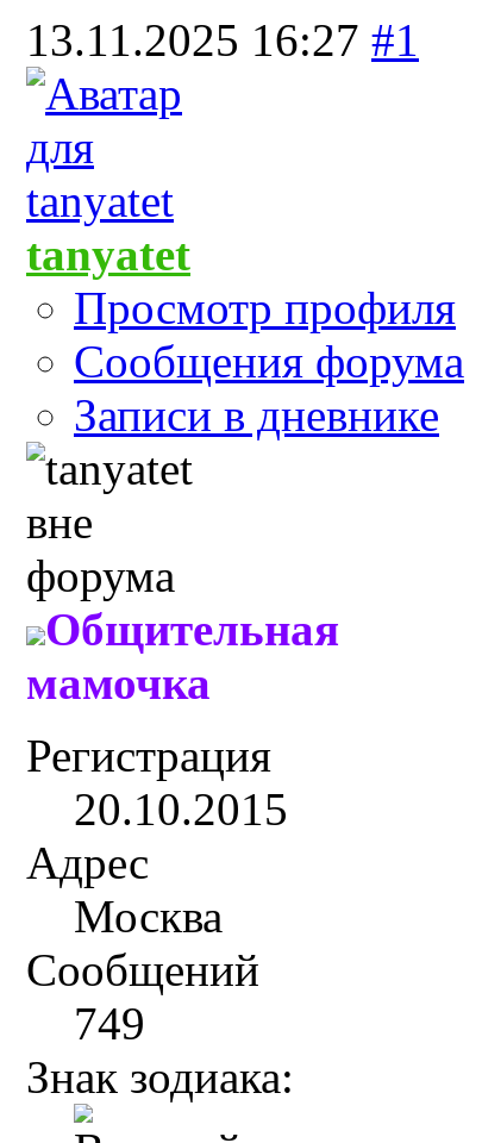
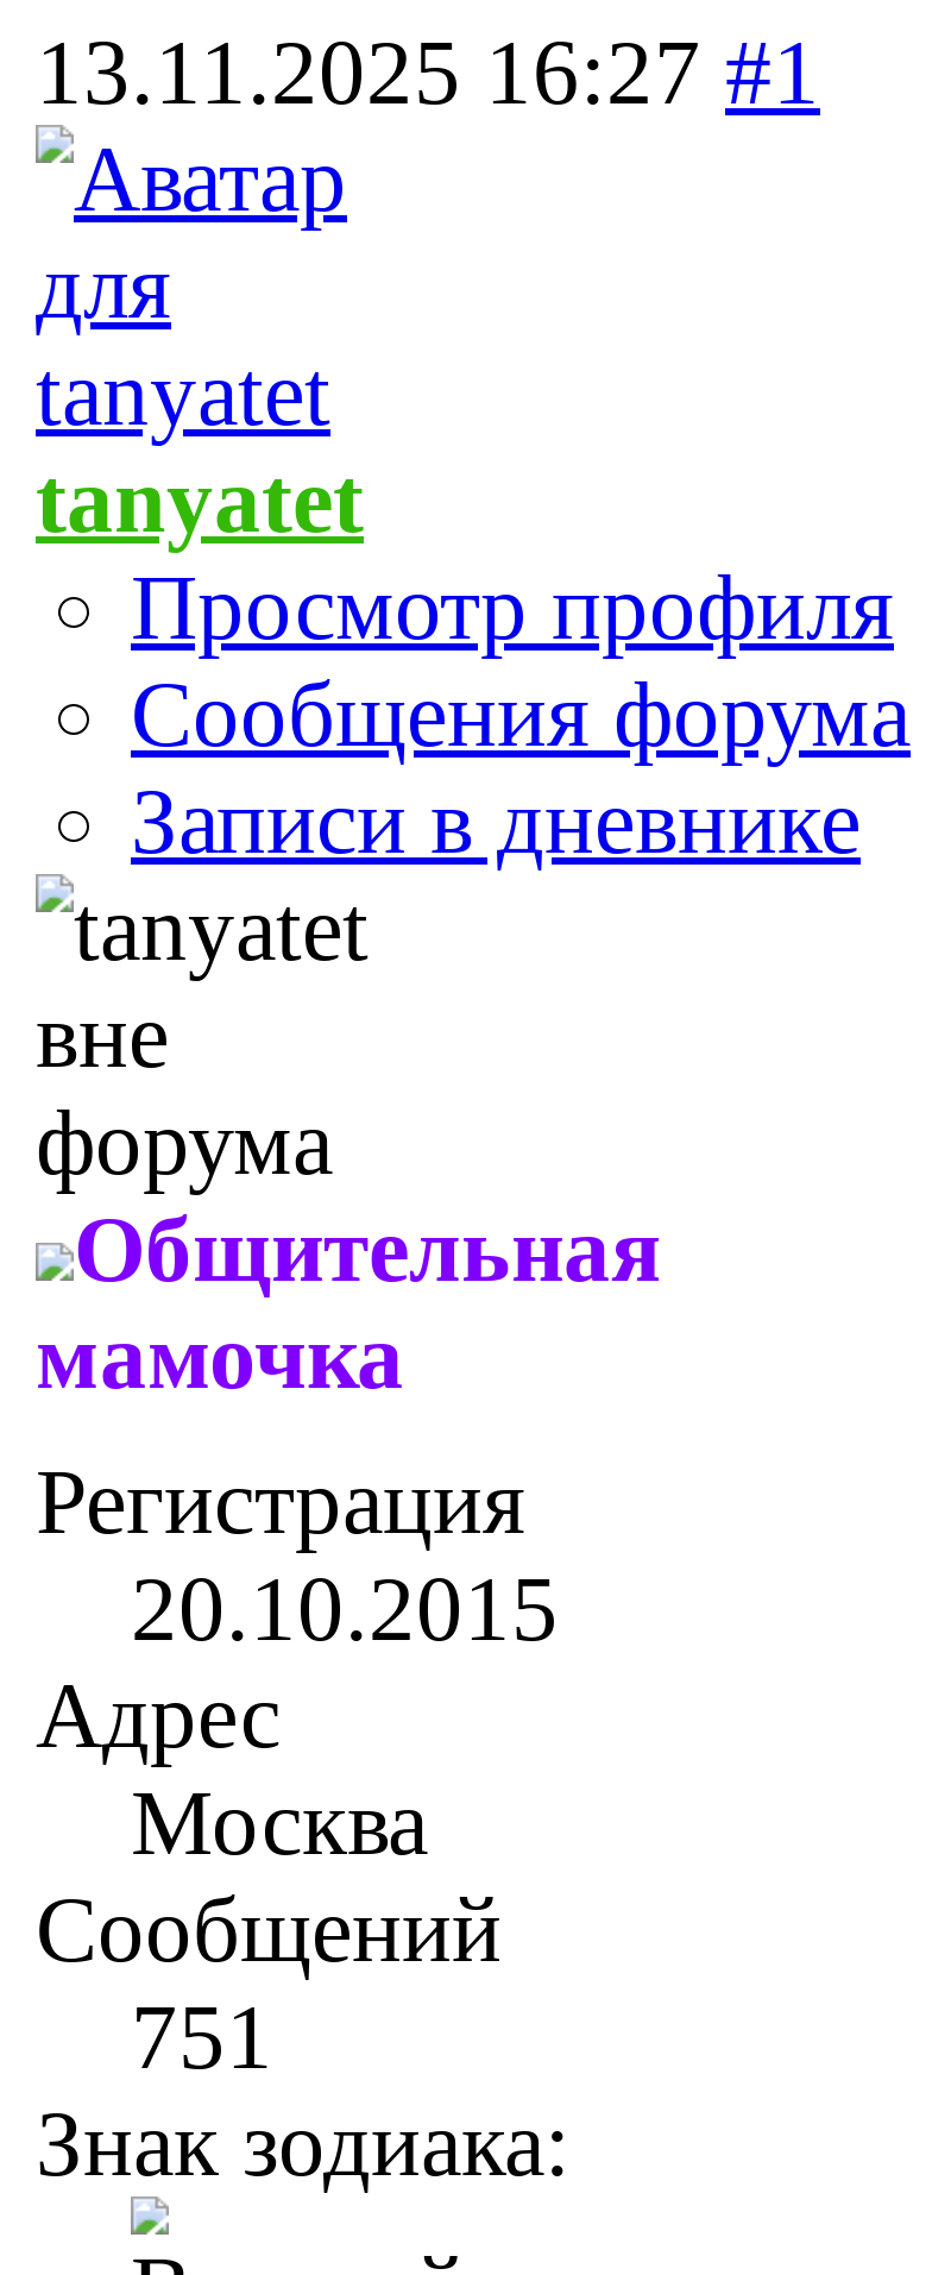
[74,998,145,1049] 749 -> [131,1985,273,2087] 751

